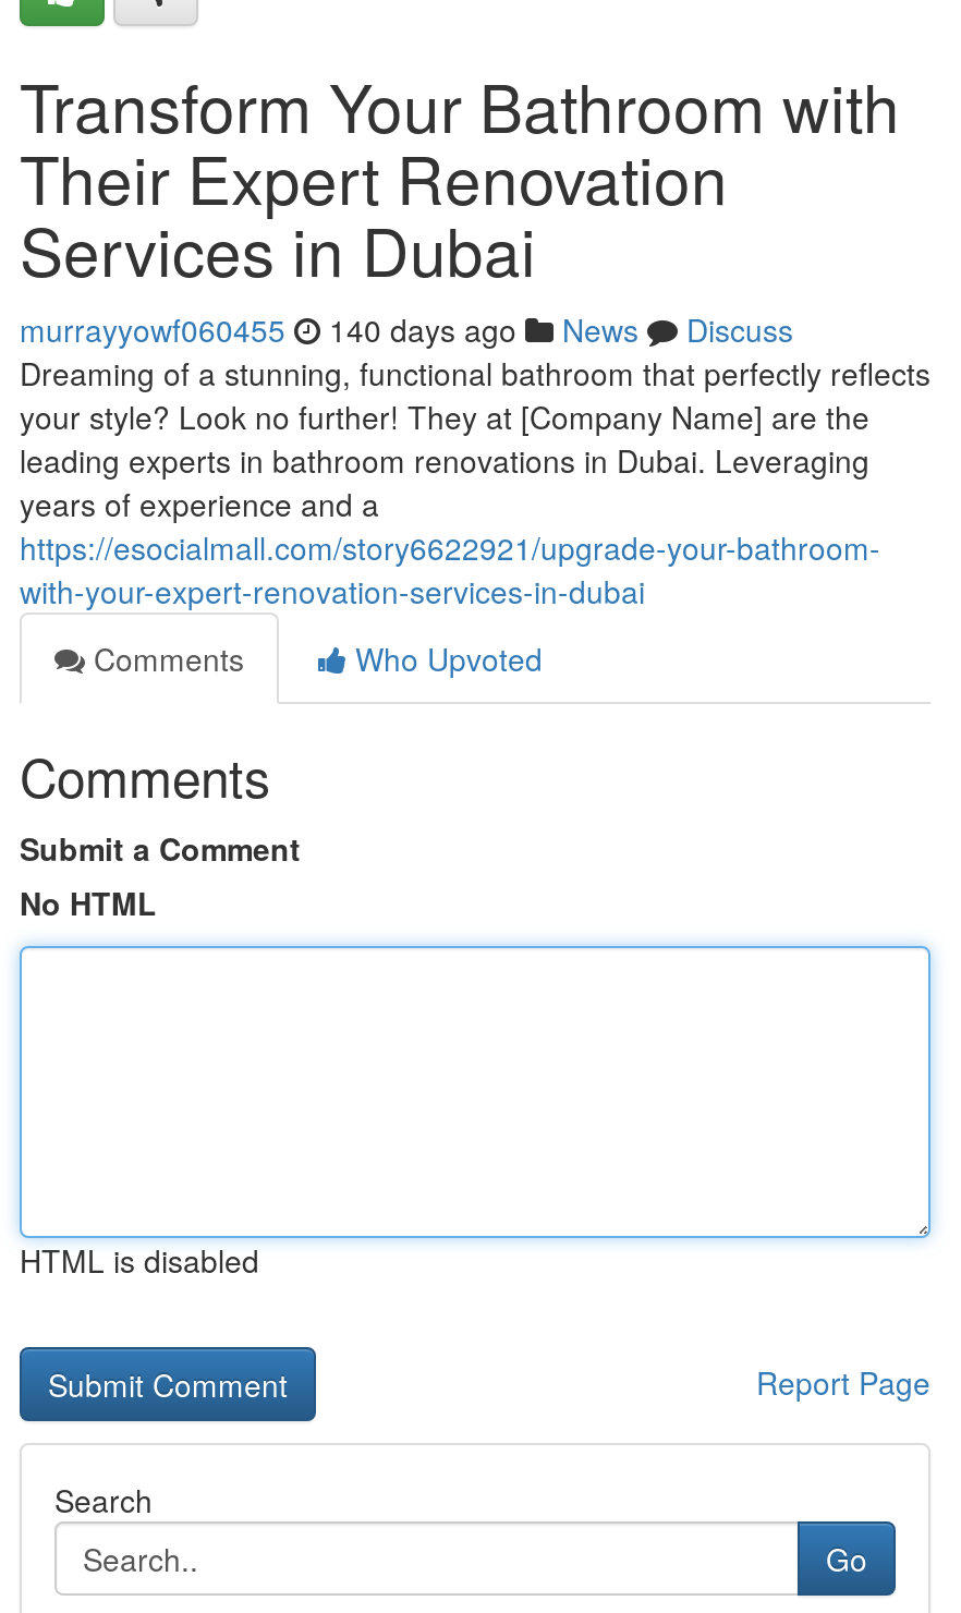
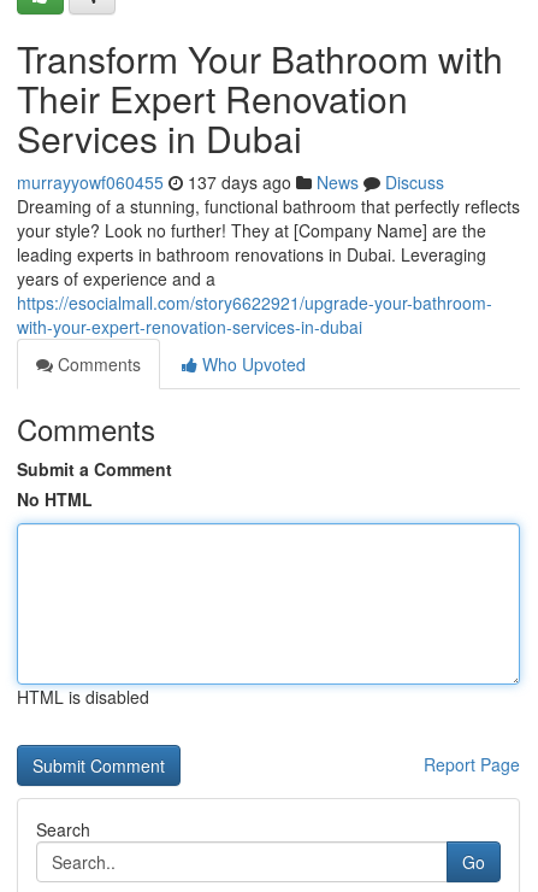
[20,307,793,351] murrayyowf060455 140 days ago News Discuss -> [17,170,444,194] murrayyowf060455 137 days ago News Discuss

